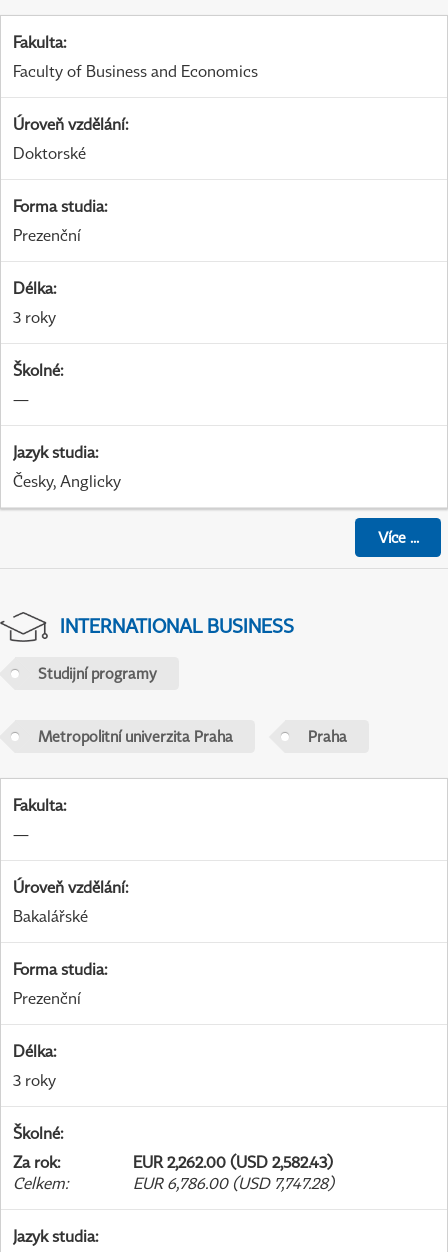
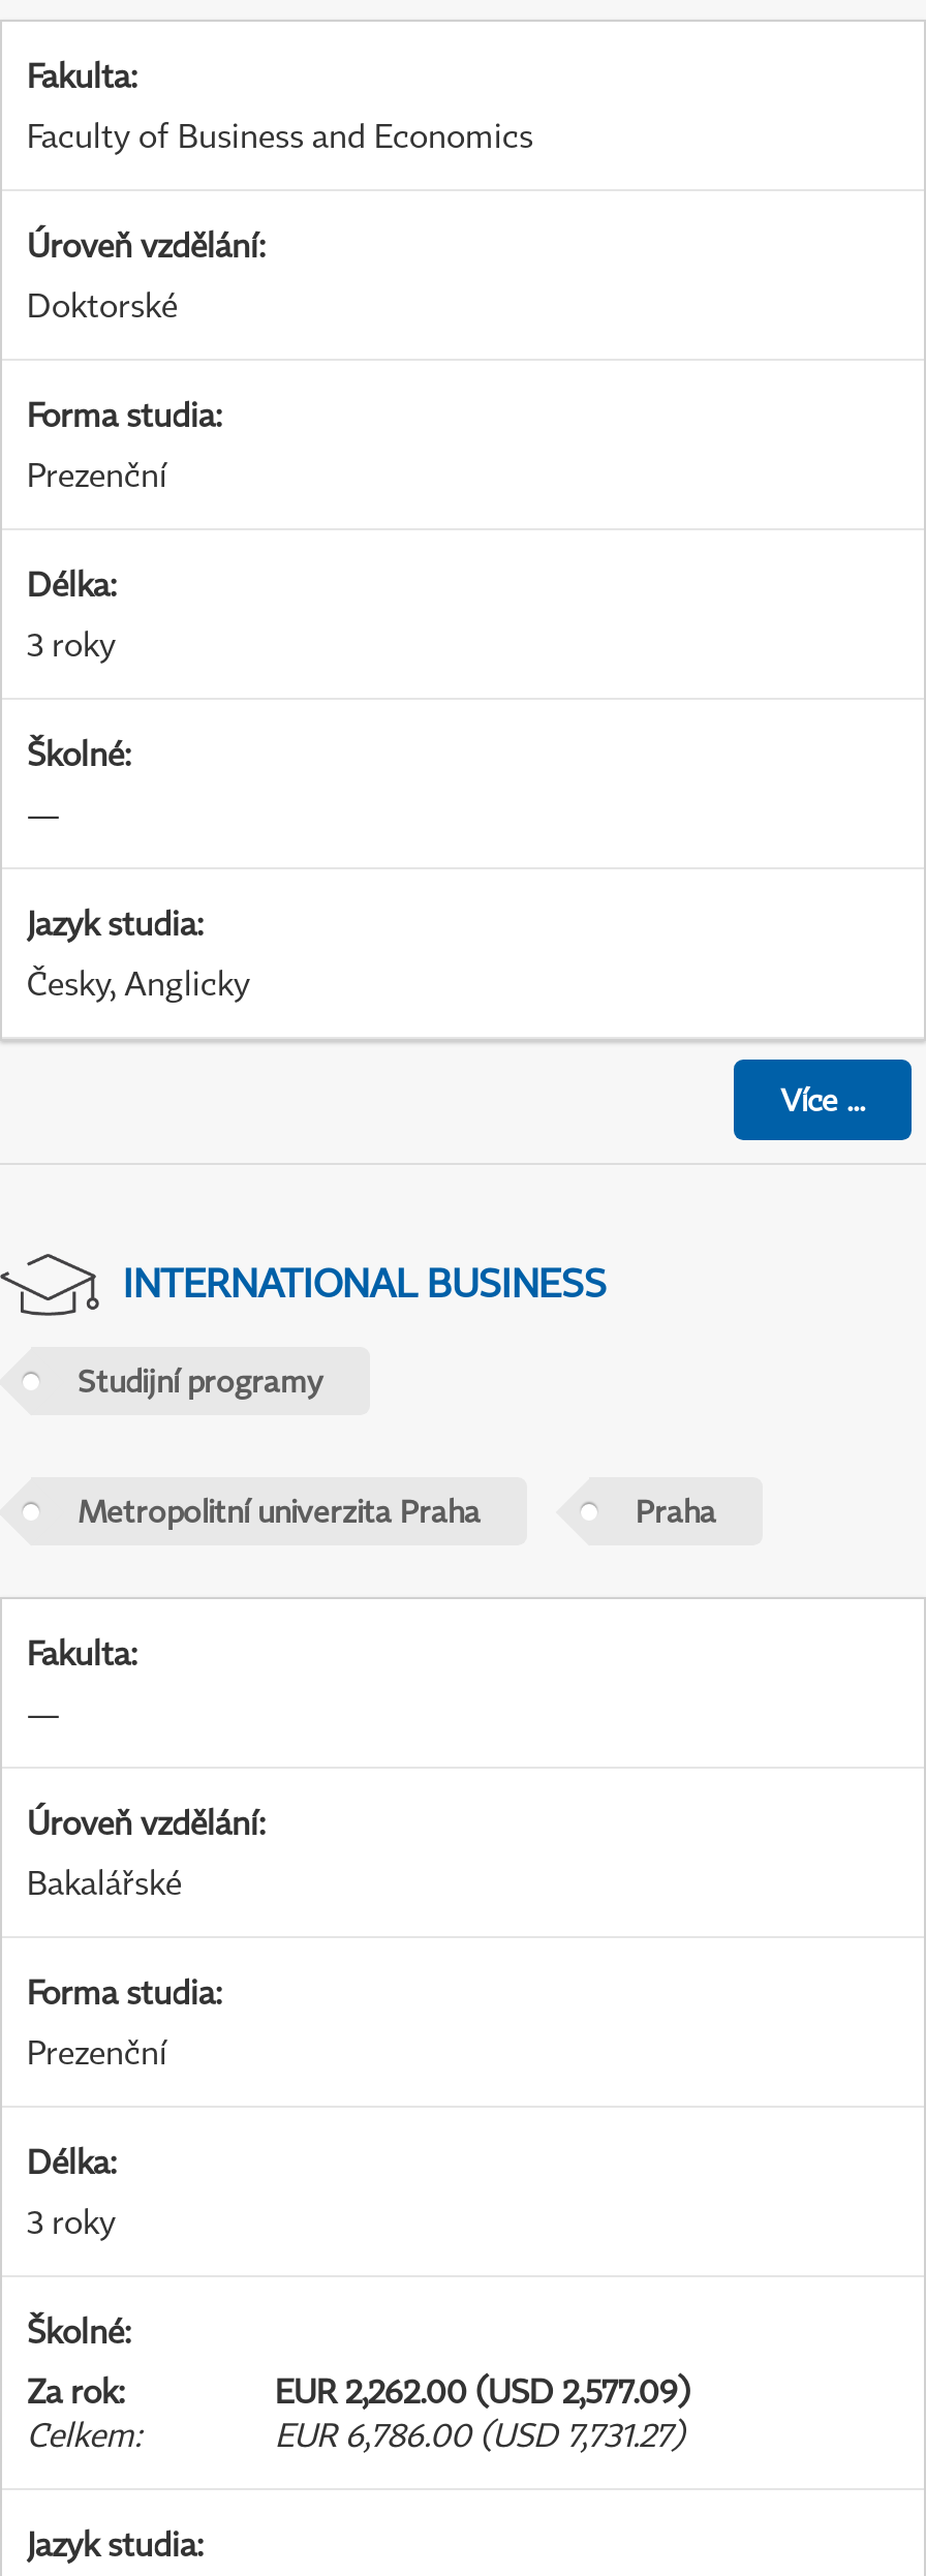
[133,1152,333,1172] EUR 2,262.00 (USD 2,582.43) -> [275,2370,690,2412] EUR 2,262.00 (USD 2,577.09)
[133,1173,334,1193] EUR 6,786.00 (USD 7,747.28) -> [275,2414,684,2455] EUR 6,786.00 (USD 7,731.27)

